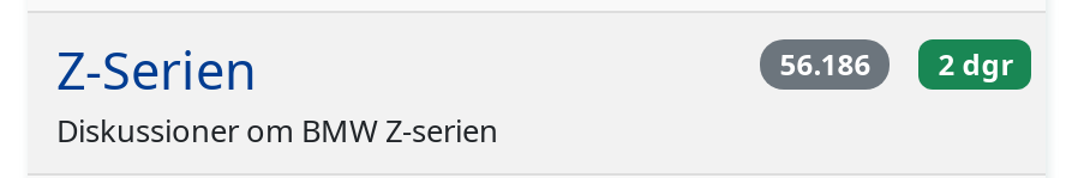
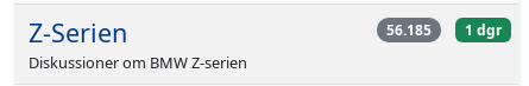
[780,43,871,84] 56.186 -> [387,20,432,40] 56.185
[938,43,1012,84] 2 dgr -> [465,20,502,40] 1 dgr

